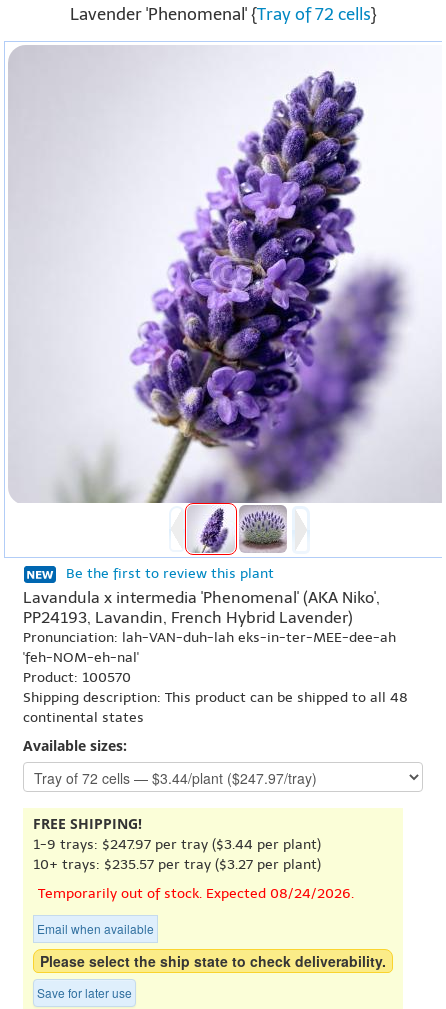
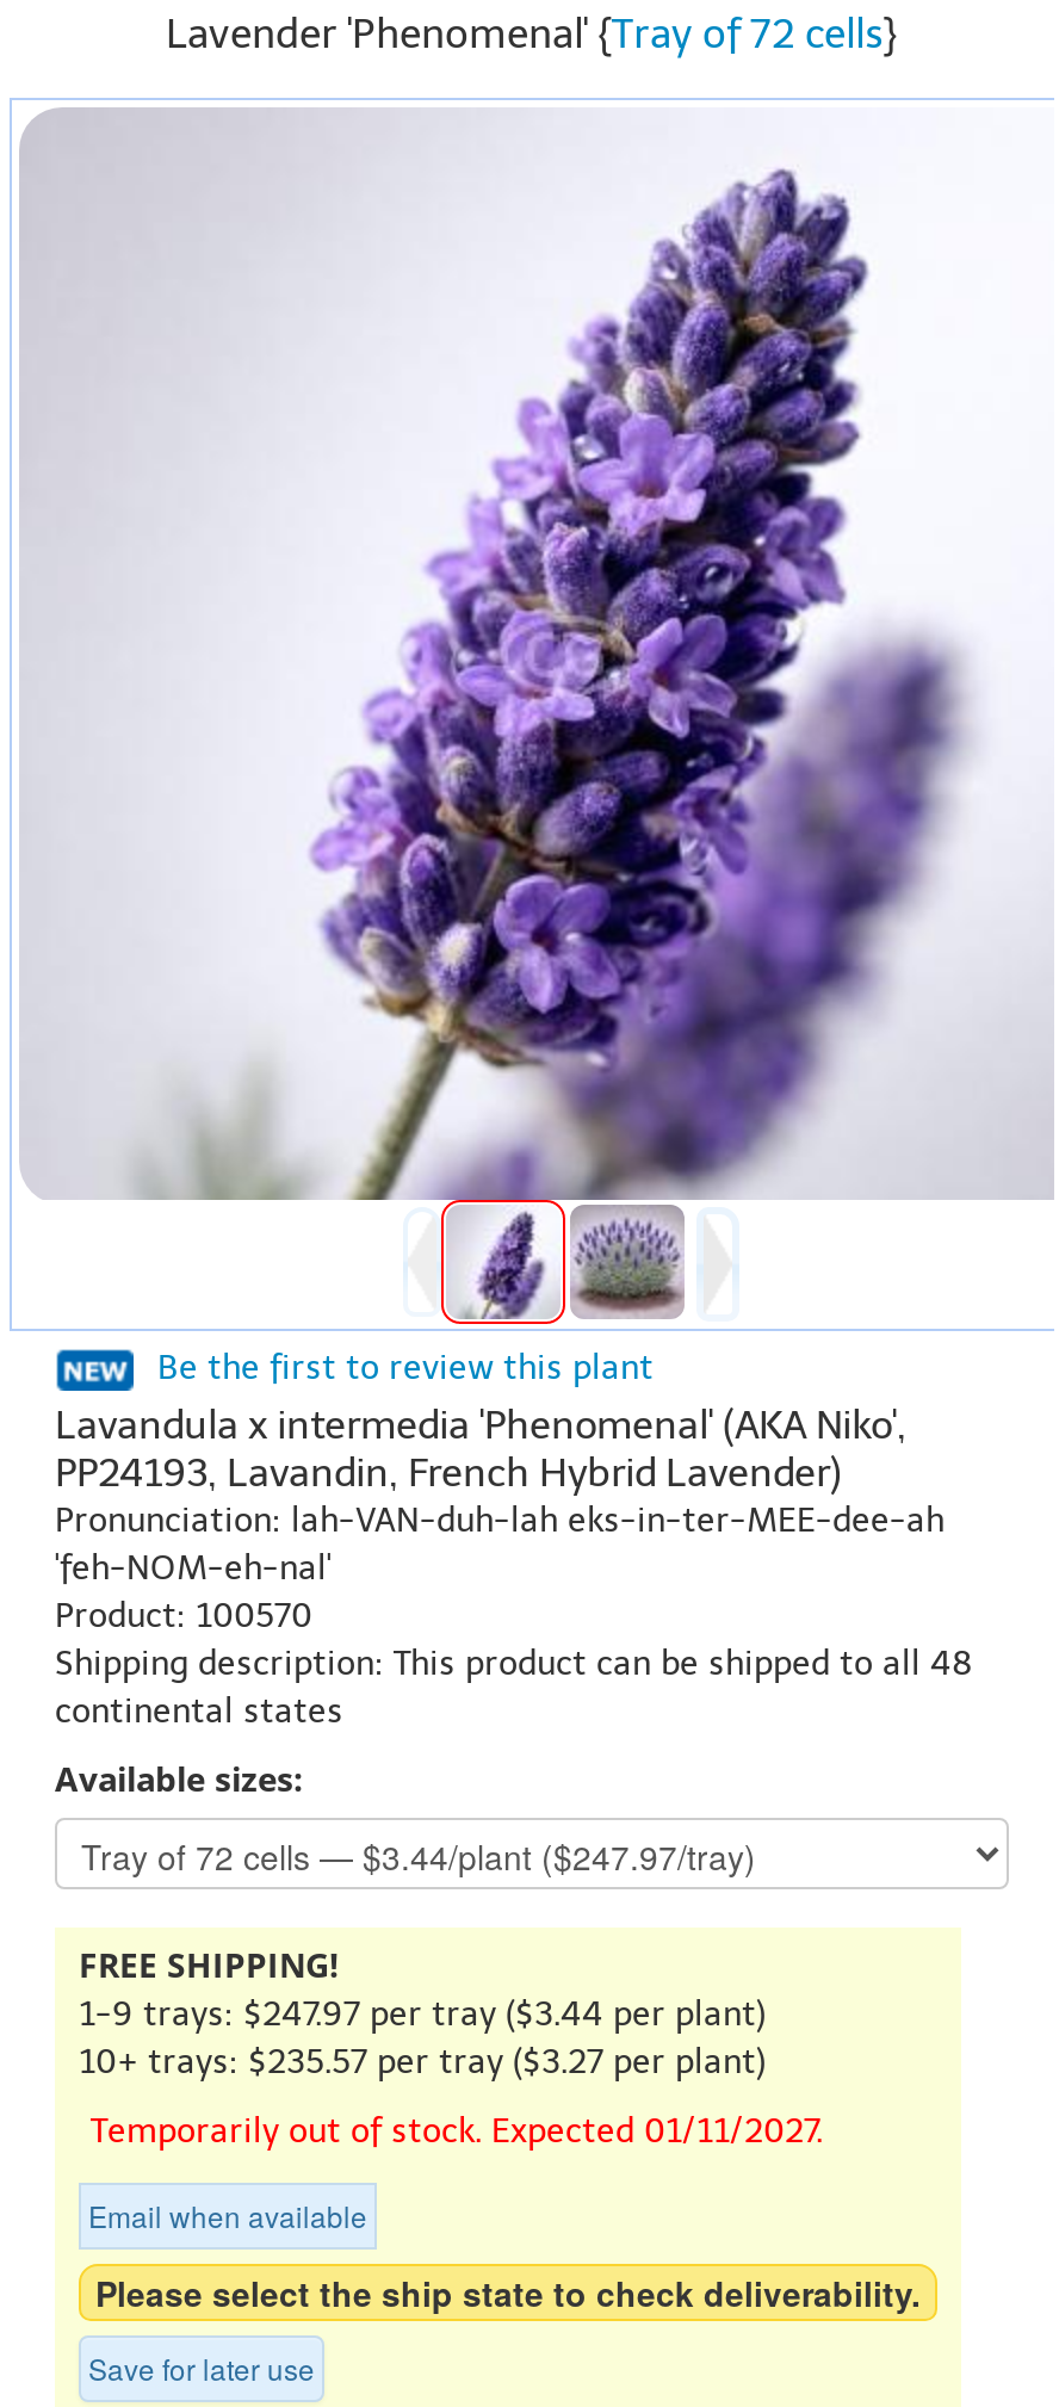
[38,885,354,902] Temporarily out of stock. Expected 08/24/2026. -> [91,2110,823,2151] Temporarily out of stock. Expected 01/11/2027.

